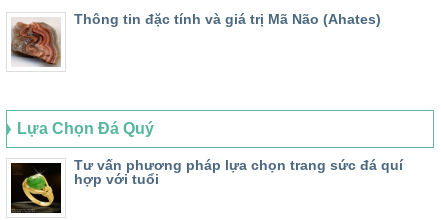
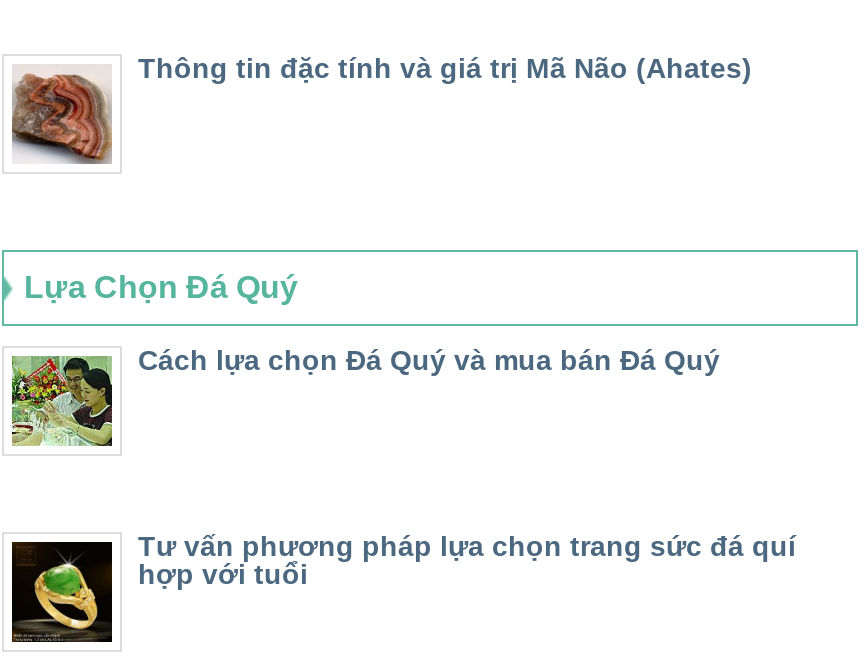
none -> [10,344,720,449] [image] | Cách lựa chọn Đá Quý và mua bán Đá Quý

